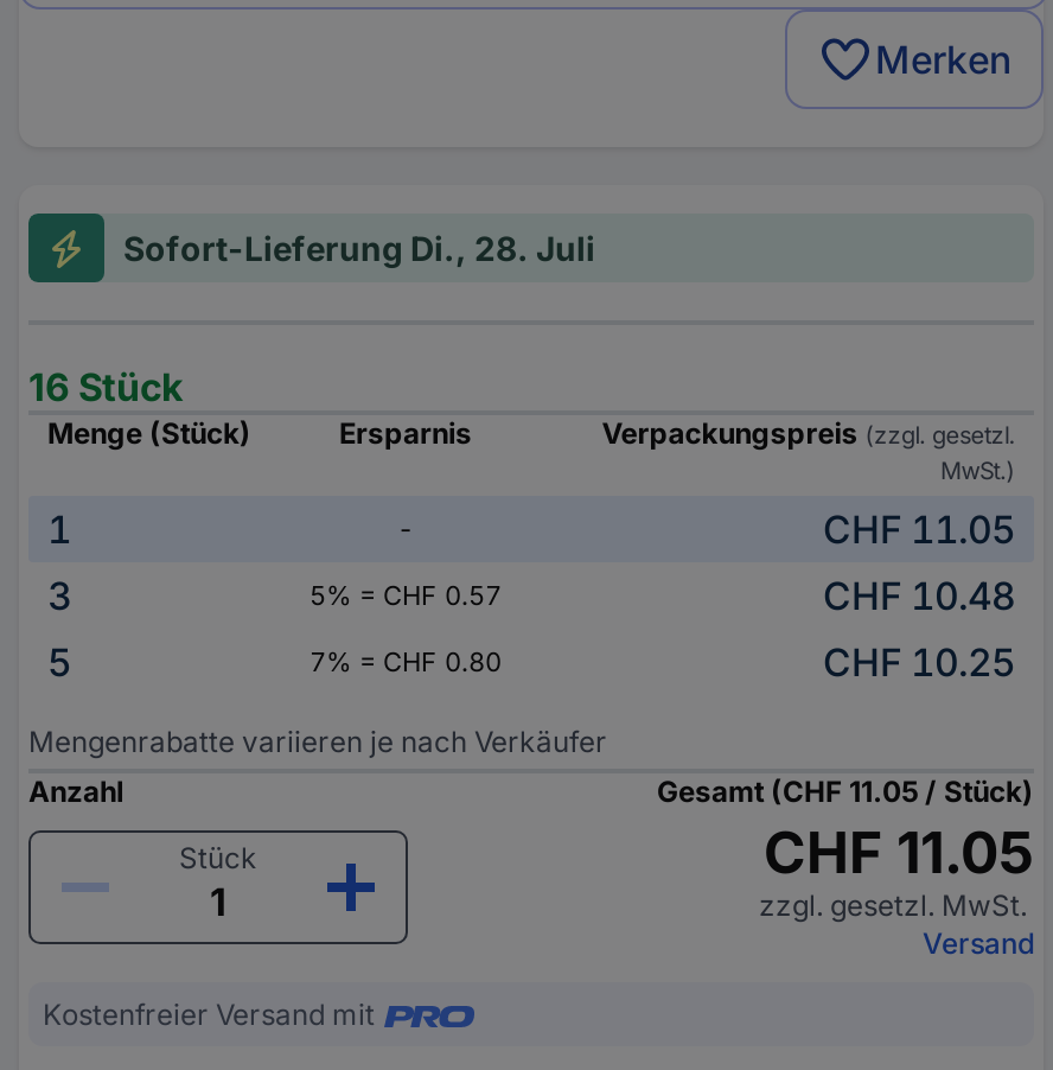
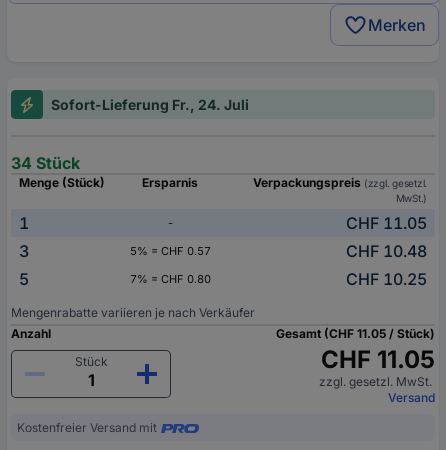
[123,228,595,269] Sofort-Lieferung Di., 28. Juli -> [51,96,249,113] Sofort-Lieferung Fr., 24. Juli
[28,363,183,411] 16 Stück -> [11,153,80,173] 34 Stück

